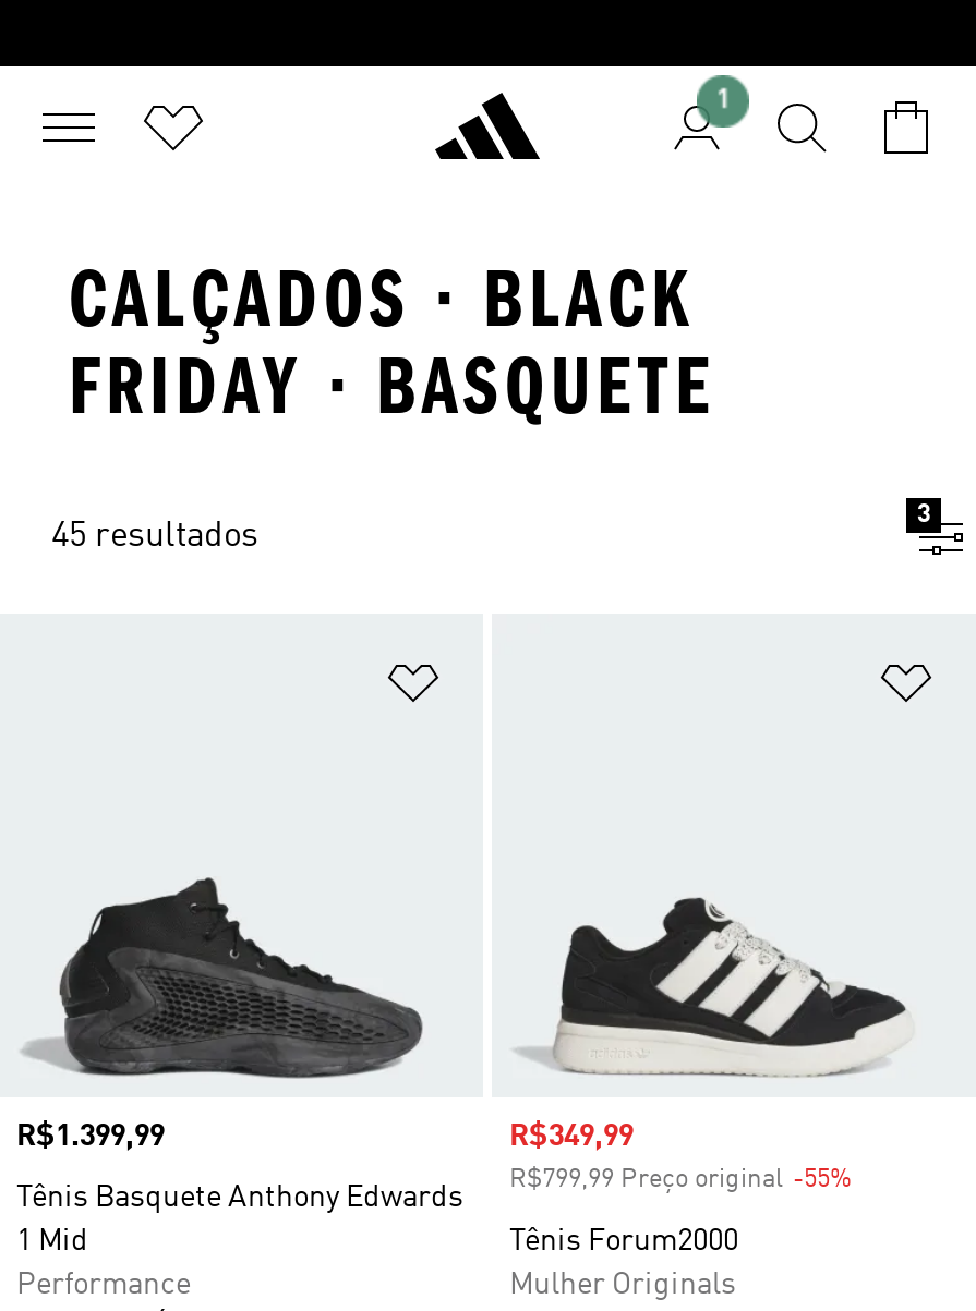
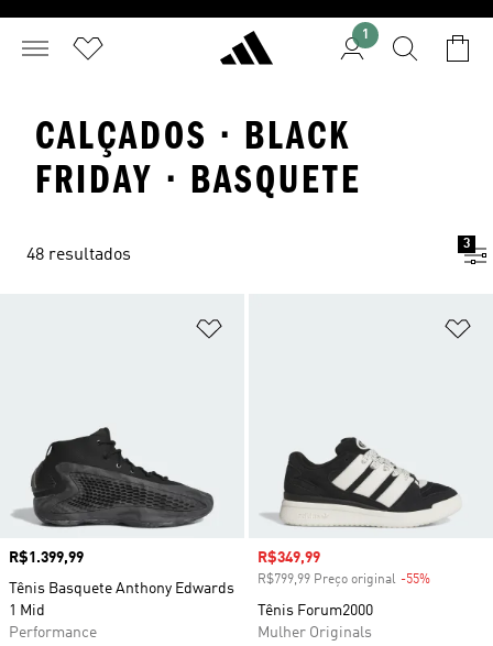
[51,520,258,555] 45 resultados -> [26,247,131,264] 48 resultados

